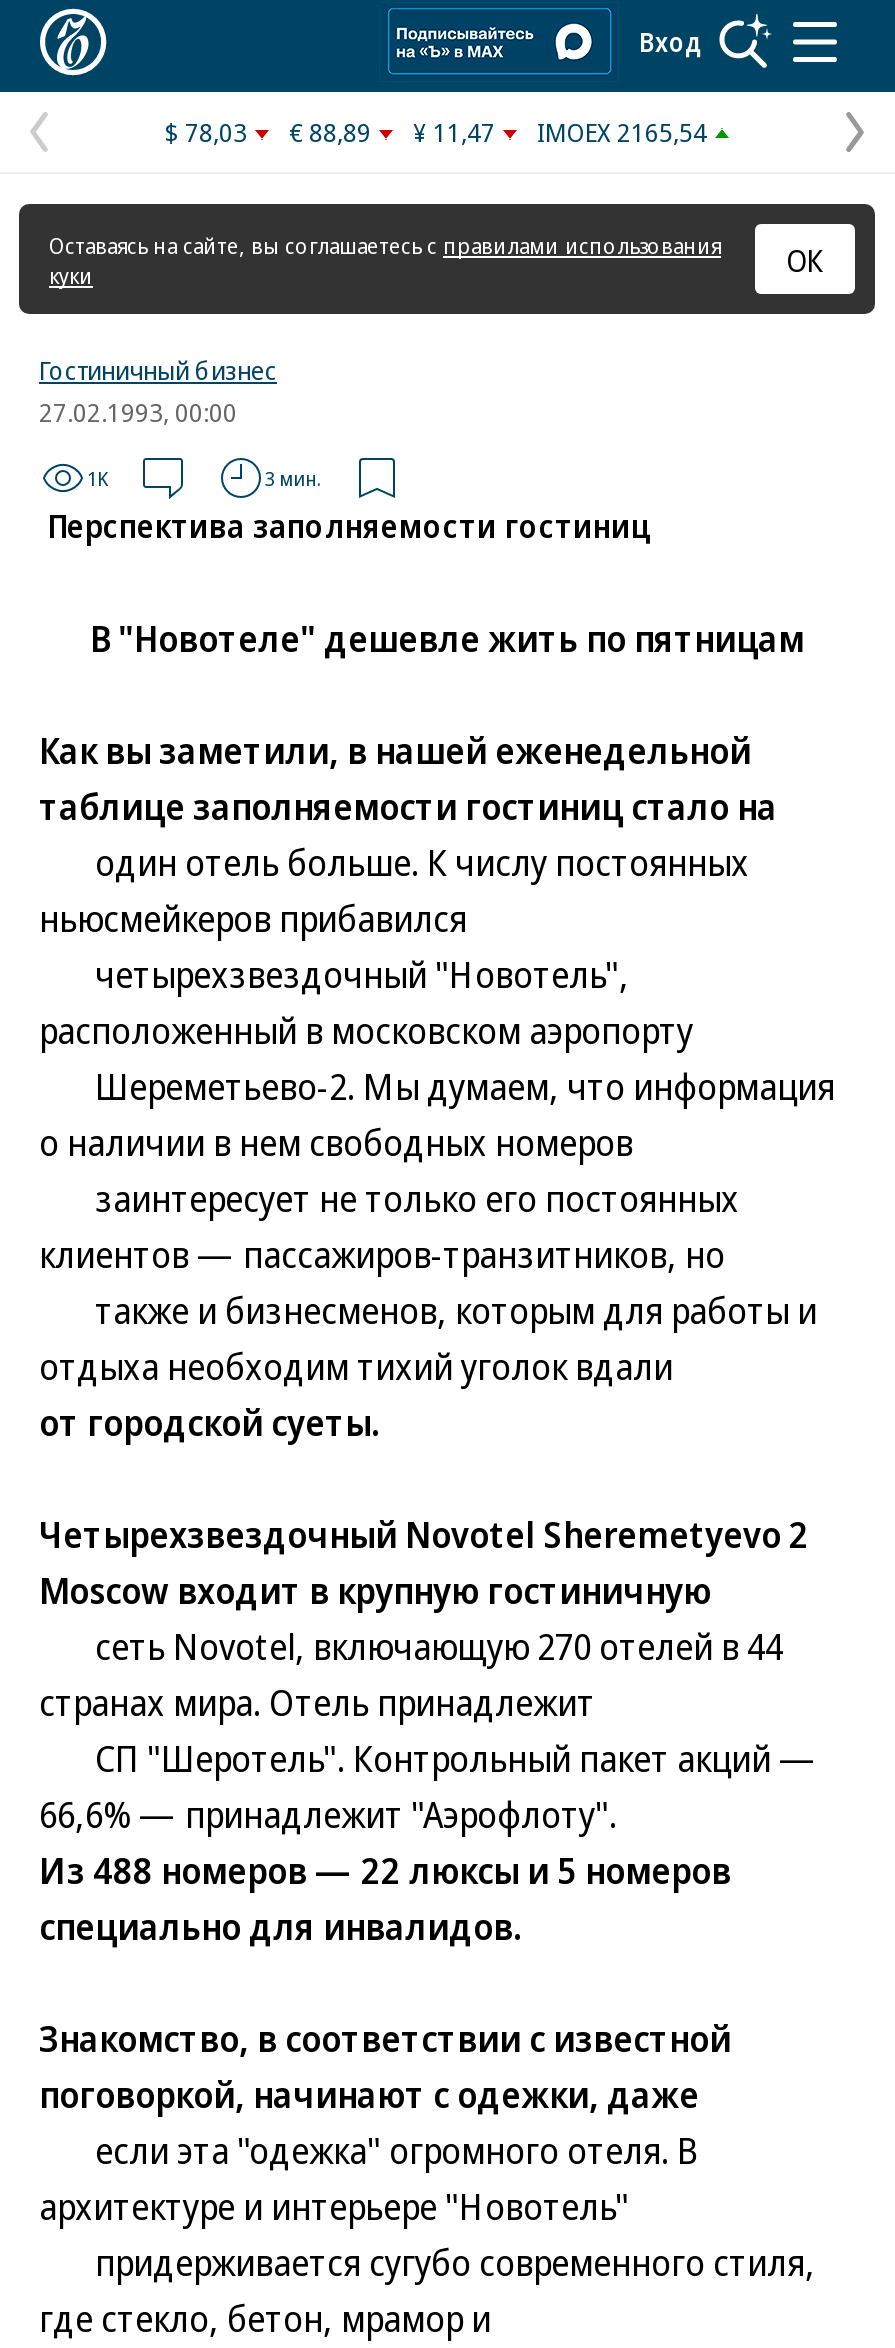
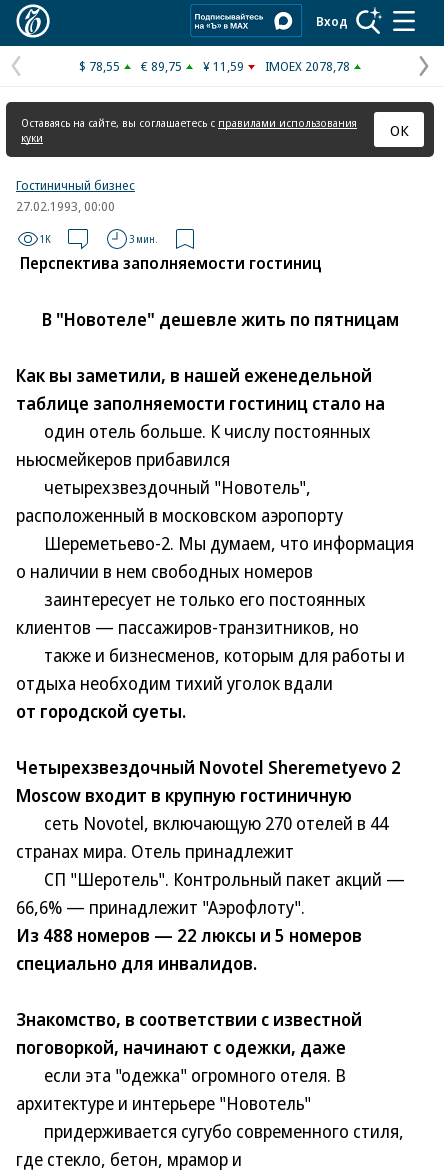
[165,114,247,150] $ 78,03 -> [79,57,120,75] $ 78,55
[289,114,371,150] € 88,89 -> [141,57,182,75] € 89,75
[413,114,495,150] ¥ 11,47 -> [203,57,244,75] ¥ 11,59
[537,114,707,150] IMOEX 2165,54 -> [265,57,350,75] IMOEX 2078,78

